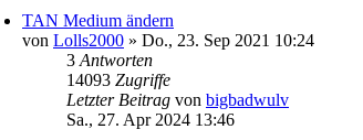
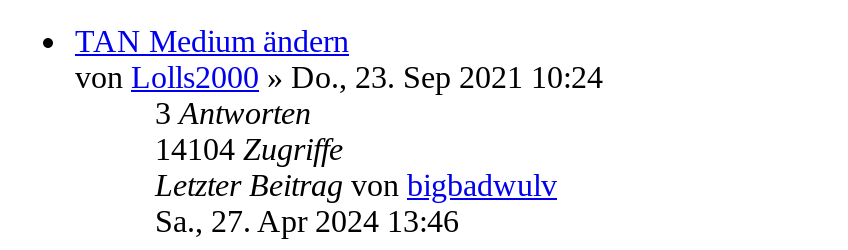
[66,70,170,89] 14093 Zugriffe -> [155,132,343,166] 14104 Zugriffe

